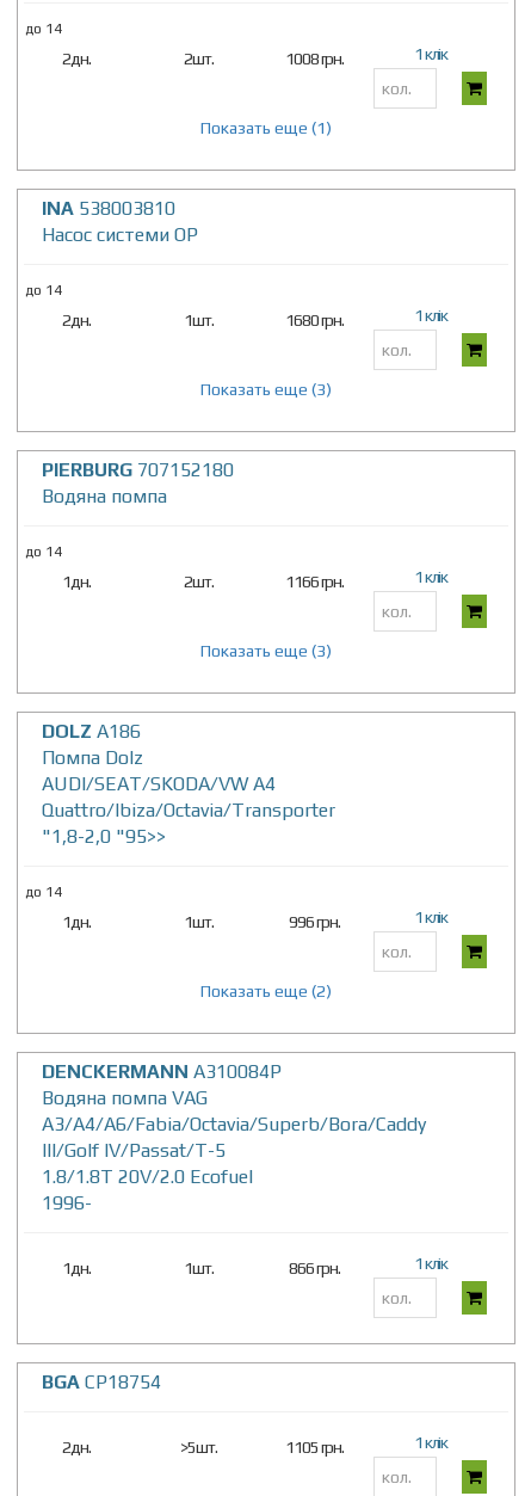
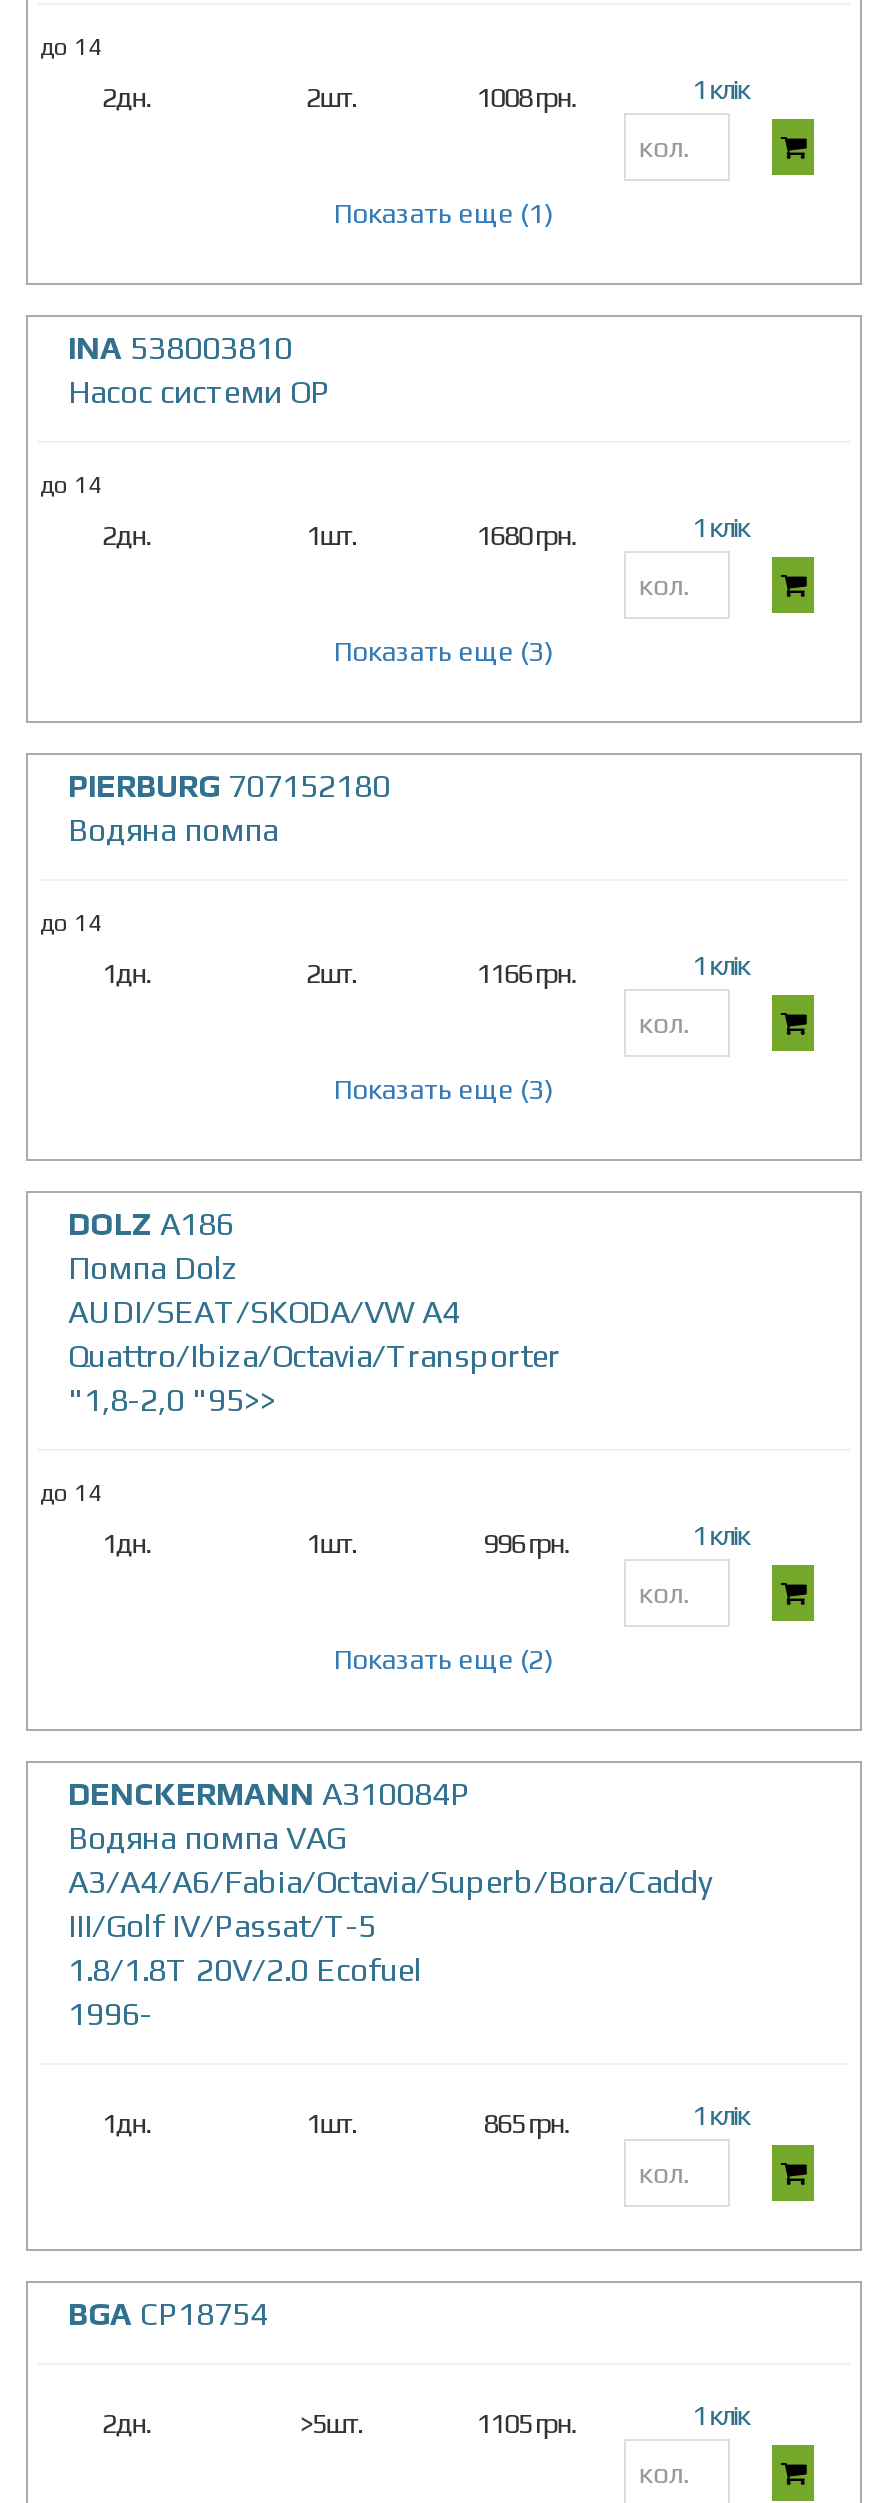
[289,1258,340,1277] 866 грн. -> [483,2106,567,2138] 865 грн.

